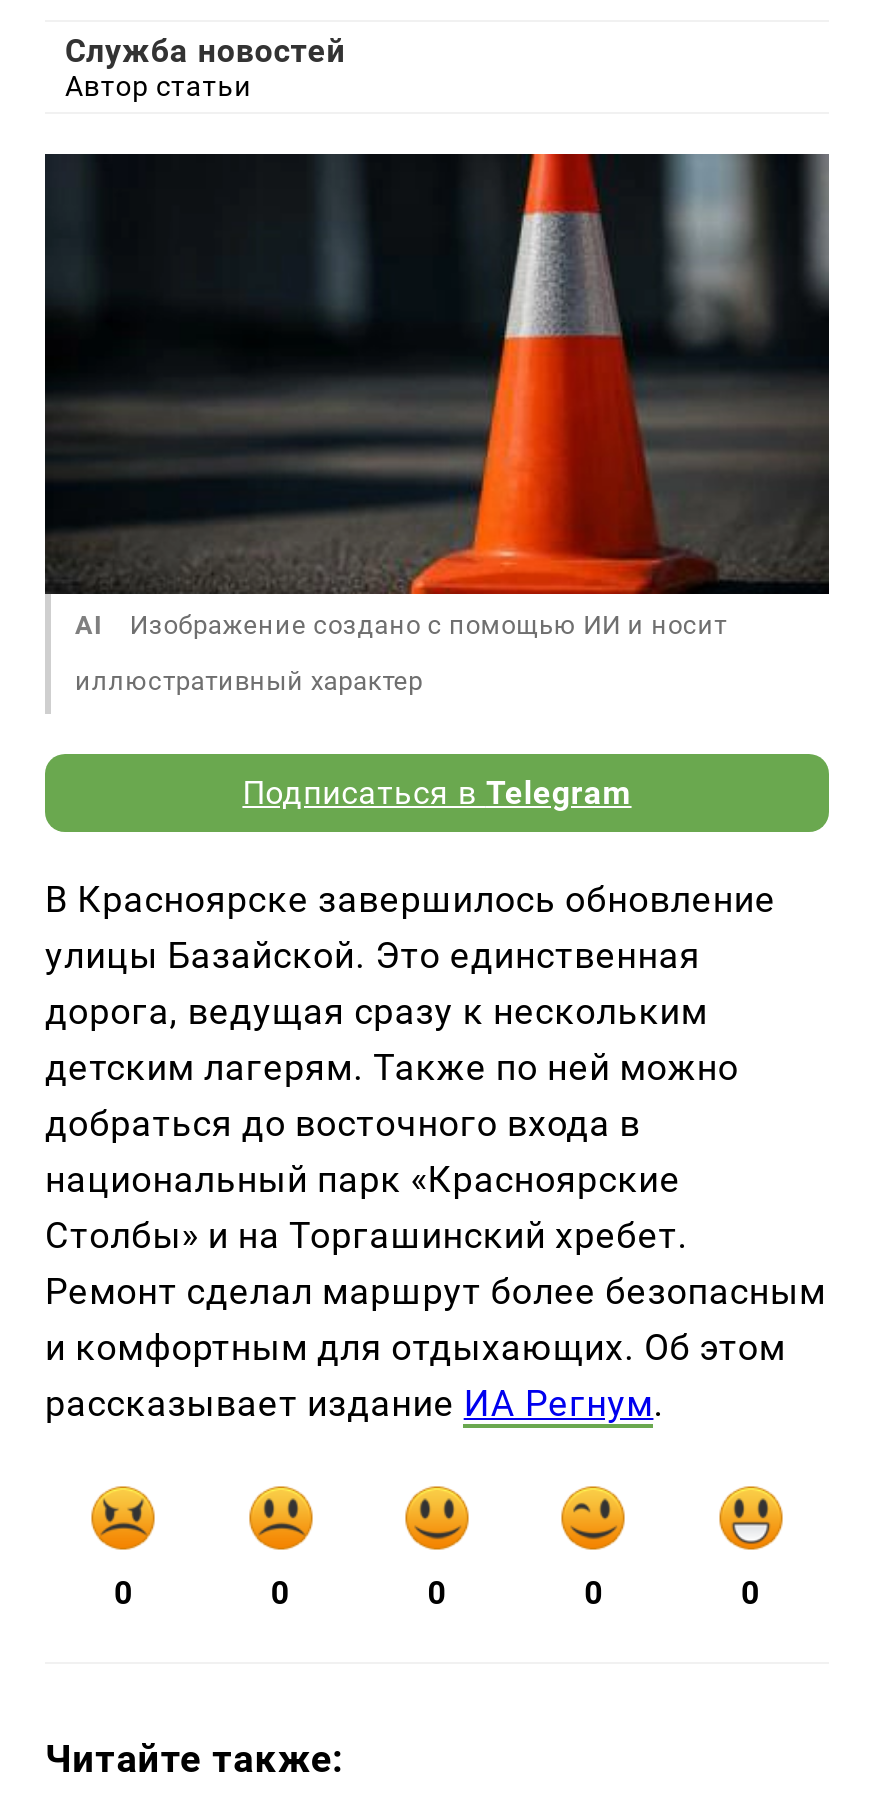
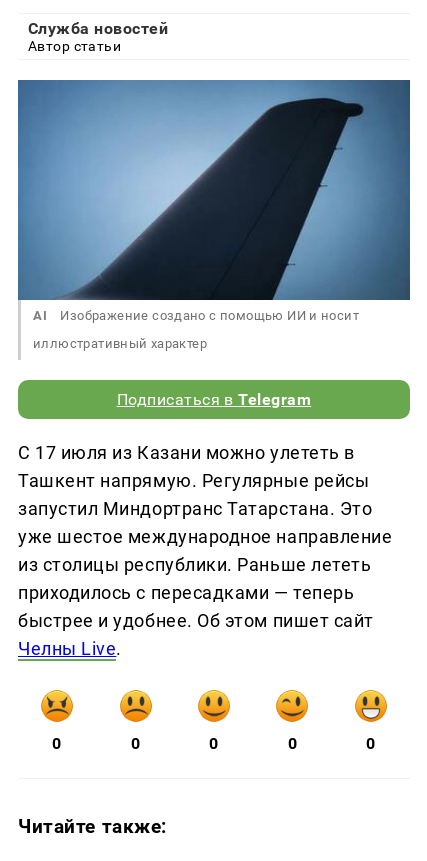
[43,152,831,596] [image] -> [17,79,411,301] [image]
[45,879,826,1425] В Красноярске завершилось обновление | улицы Базайской. Это единственная | дорога, ведущая сразу к нескольким | детским лагерям. Также по ней можно | добраться до восточного входа в | национальный парк «Красноярские | Столбы» и на Торгашинский хребет. | Ремонт сделал маршрут более безопасным | и комфортным для отдыхающих. Об этом | рассказывает издание ИА Регнум. -> [18,442,392,659] С 17 июля из Казани можно улететь в | Ташкент напрямую. Регулярные рейсы | запустил Миндортранс Татарстана. Это | уже шестое международное направление | из столицы республики. Раньше лететь | приходилось с пересадками — теперь | быстрее и удобнее. Об этом пишет сайт | Челны Live.

